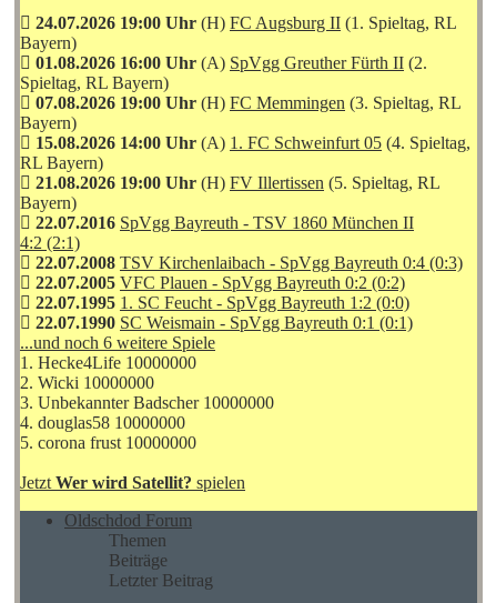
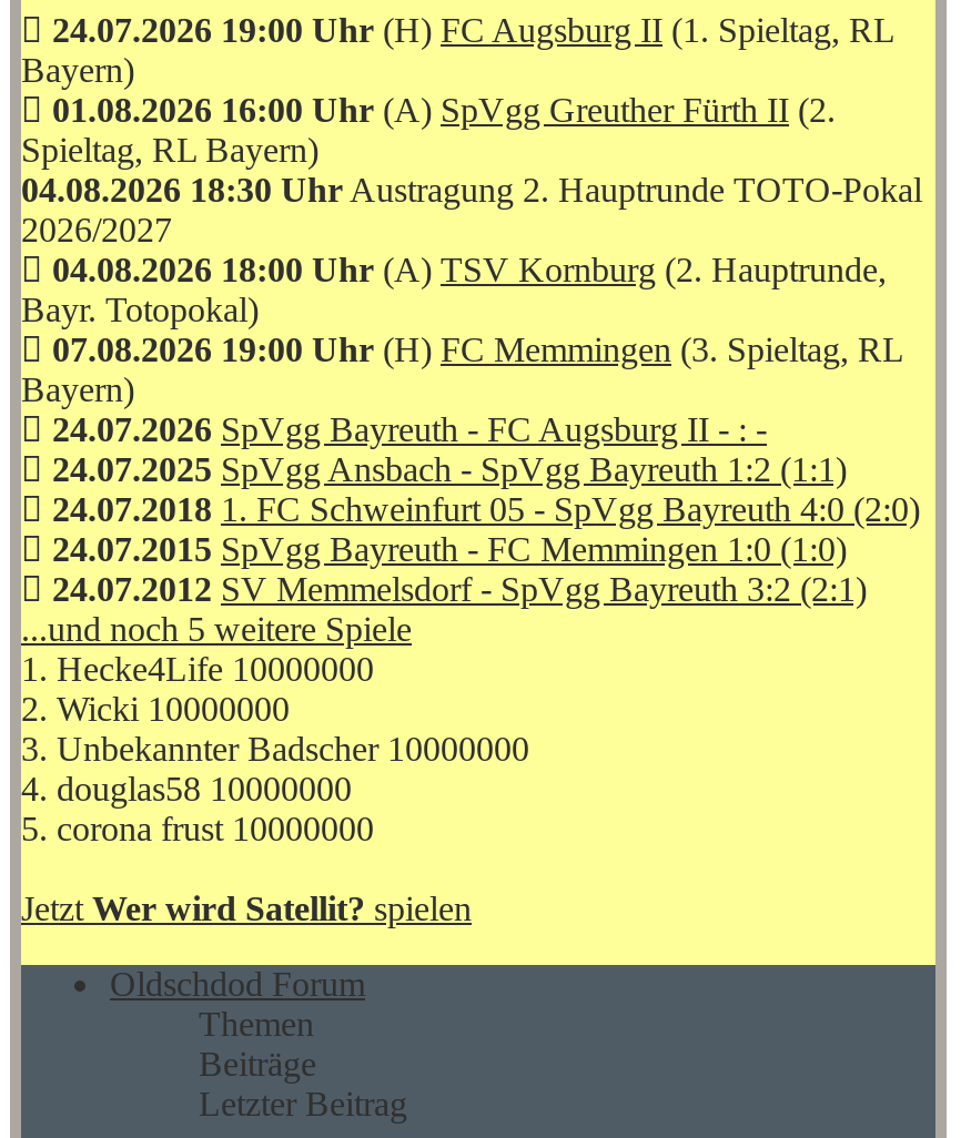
none -> [21,171,922,328] 04.08.2026 18:30 Uhr Austragung 2. Hauptrunde TOTO-Pokal | 2026/2027 | 04.08.2026 18:00 Uhr (A) TSV Kornburg (2. Hauptrunde, | Bayr. Totopokal)
moved [20,93,460,132] -> [21,330,902,408]: 07.08.2026 19:00 Uhr (H) FC Memmingen (3. Spieltag, RL | Bayern)
[20,133,470,352] 15.08.2026 14:00 Uhr (A) 1. FC Schweinfurt 05 (4. Spieltag, | RL Bayern) | 21.08.2026 19:00 Uhr (H) FV Illertissen (5. Spieltag, RL | Bayern) | 22.07.2016 SpVgg Bayreuth - TSV 1860 München II | 4:2 (2:1) | 22.07.2008 TSV Kirchenlaibach - SpVgg Bayreuth 0:4 (0:3) | 22.07.2005 VFC Plauen - SpVgg Bayreuth 0:2 (0:2) | 22.07.1995 1. SC Feucht - SpVgg Bayreuth 1:2 (0:0) | 22.07.1990 SC Weismain - SpVgg Bayreuth 0:1 (0:1) | ...und noch 6 weitere Spiele -> [21,410,920,648] 24.07.2026 SpVgg Bayreuth - FC Augsburg II - : - | 24.07.2025 SpVgg Ansbach - SpVgg Bayreuth 1:2 (1:1) | 24.07.2018 1. FC Schweinfurt 05 - SpVgg Bayreuth 4:0 (2:0) | 24.07.2015 SpVgg Bayreuth - FC Memmingen 1:0 (1:0) | 24.07.2012 SV Memmelsdorf - SpVgg Bayreuth 3:2 (2:1) | ...und noch 5 weitere Spiele

